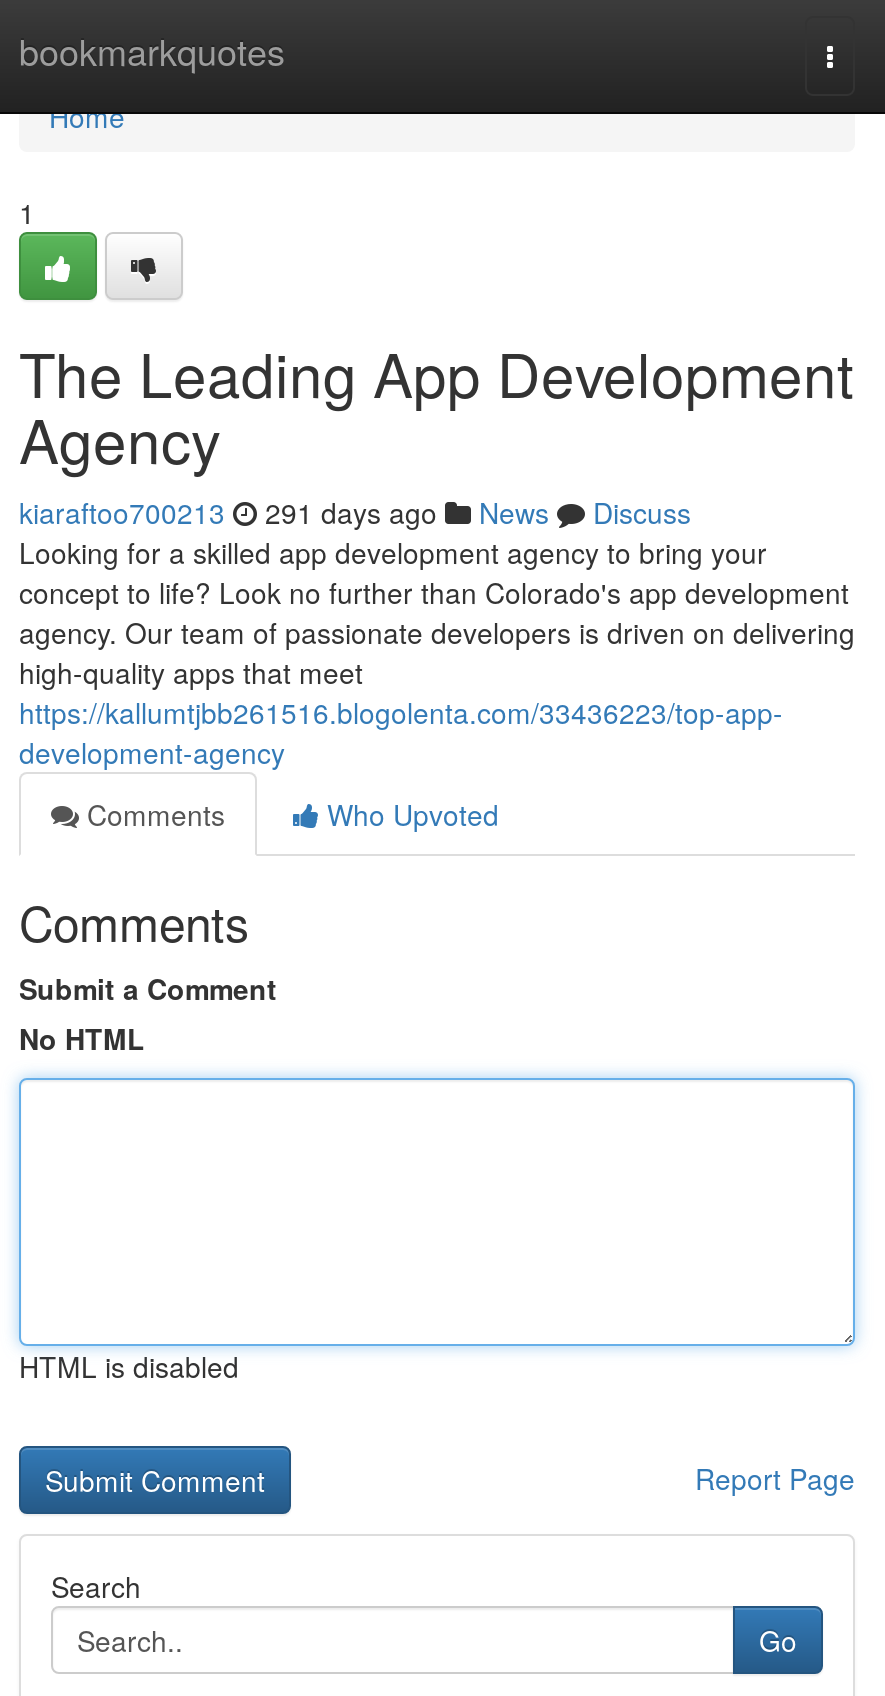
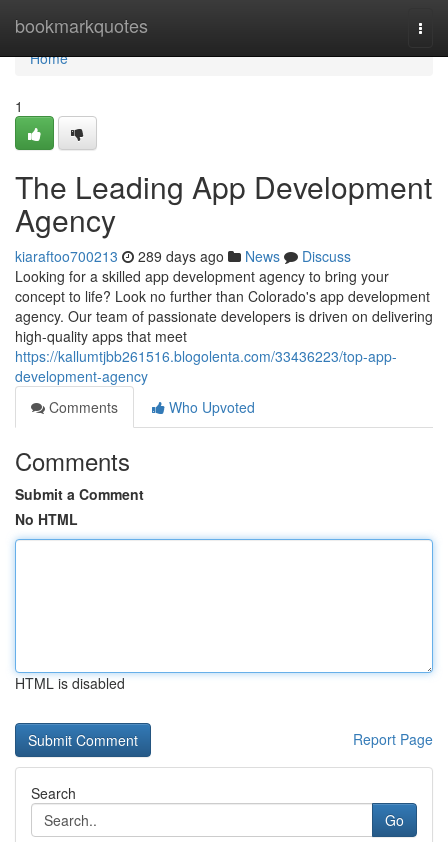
[19,492,691,532] kiaraftoo700213 291 days ago News Discuss -> [15,246,351,266] kiaraftoo700213 289 days ago News Discuss

